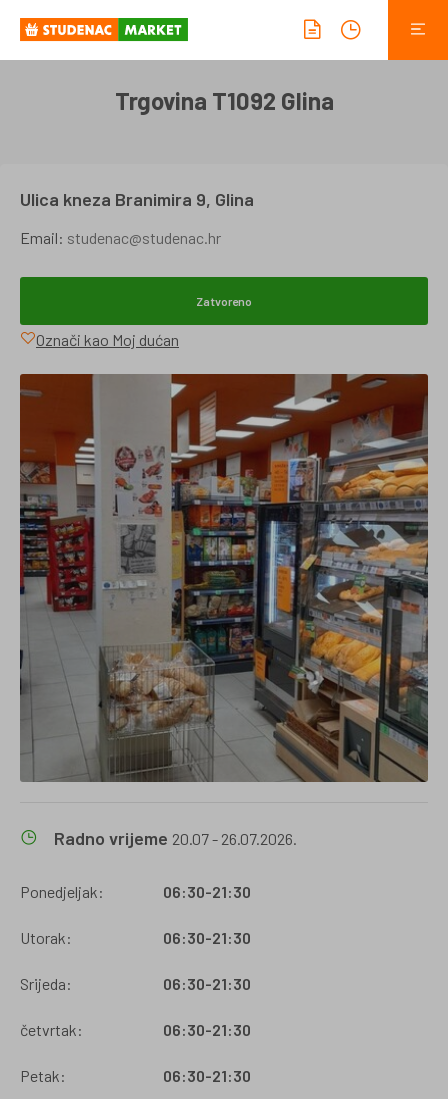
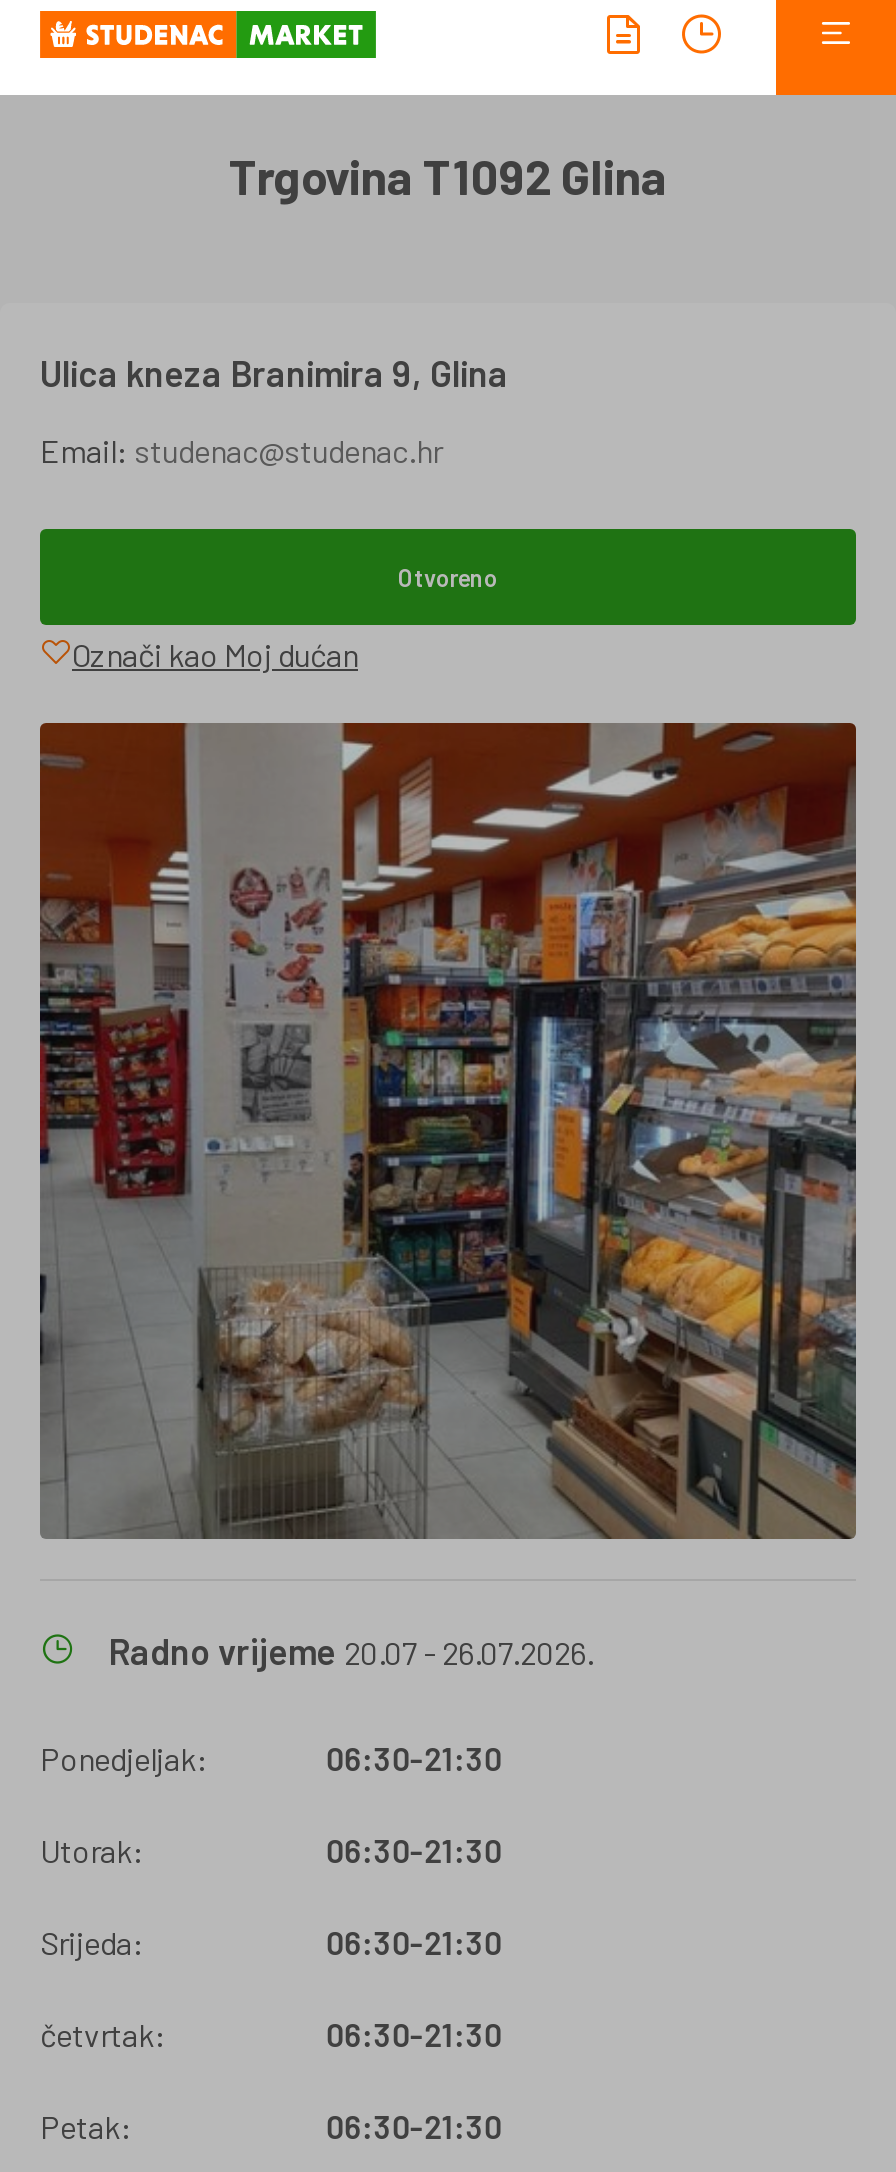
[196,293,252,307] Zatvoreno -> [398,562,498,590] Otvoreno

